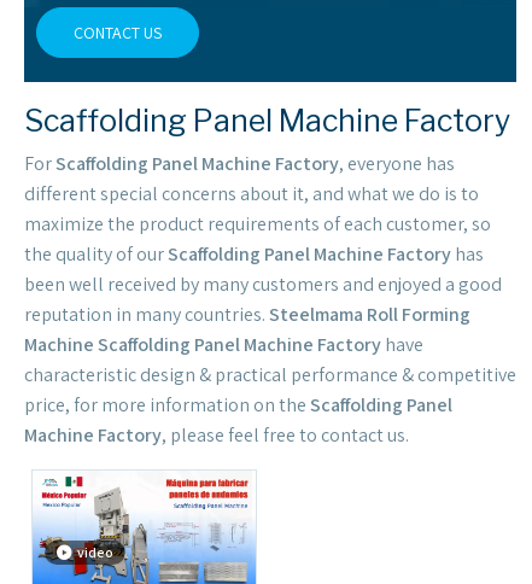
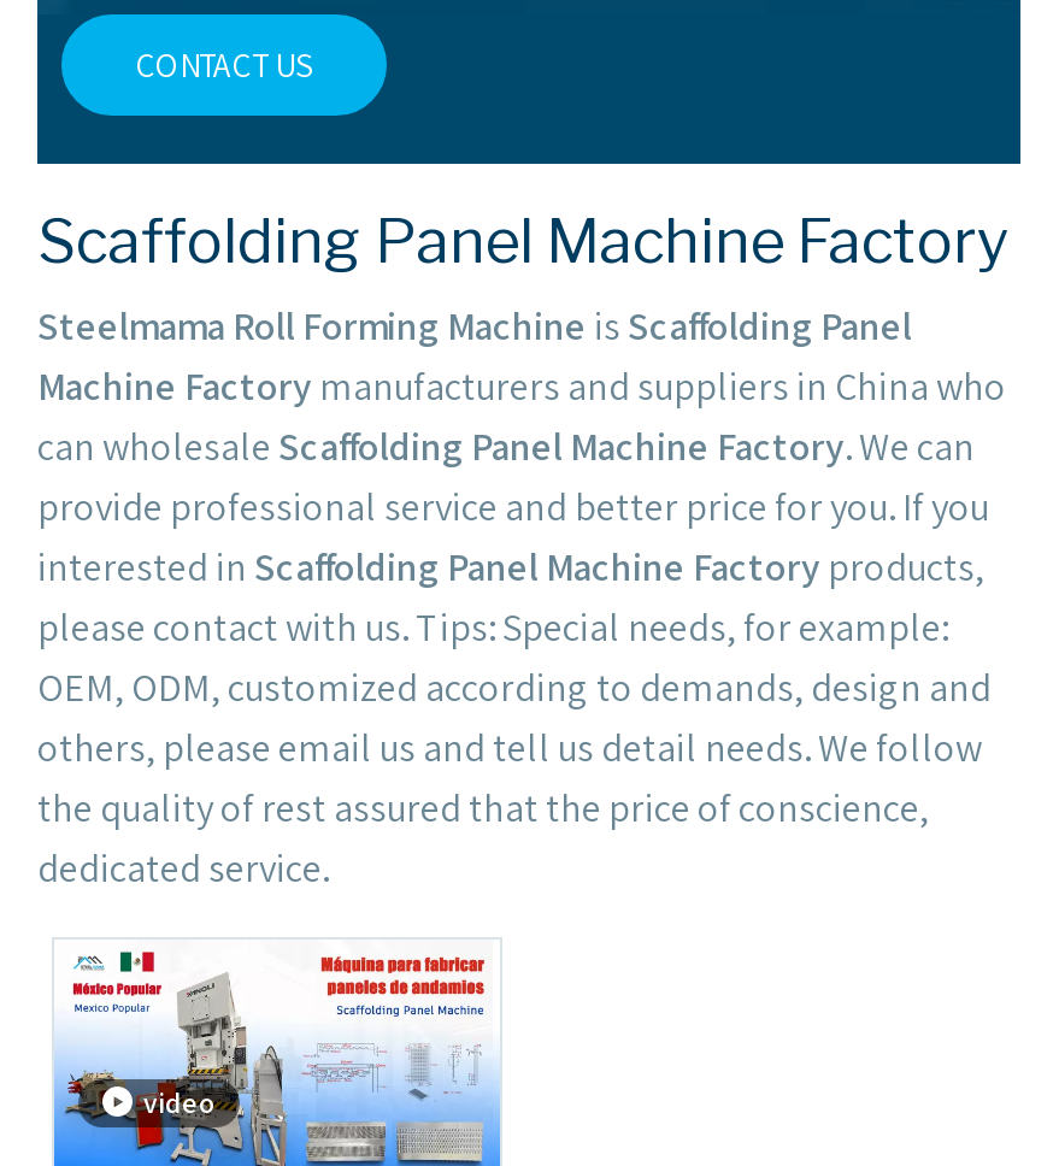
[24,151,516,448] For Scaffolding Panel Machine Factory, everyone has | different special concerns about it, and what we do is to | maximize the product requirements of each customer, so | the quality of our Scaffolding Panel Machine Factory has | been well received by many customers and enjoyed a good | reputation in many countries. Steelmama Roll Forming | Machine Scaffolding Panel Machine Factory have | characteristic design & practical performance & competitive | price, for more information on the Scaffolding Panel | Machine Factory, please feel free to contact us. -> [37,301,1006,894] Steelmama Roll Forming Machine is Scaffolding Panel | Machine Factory manufacturers and suppliers in China who | can wholesale Scaffolding Panel Machine Factory. We can | provide professional service and better price for you. If you | interested in Scaffolding Panel Machine Factory products, | please contact with us. Tips: Special needs, for example: | OEM, ODM, customized according to demands, design and | others, please email us and tell us detail needs. We follow | the quality of rest assured that the price of conscience, | dedicated service.

